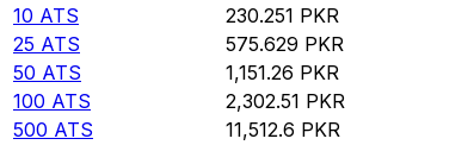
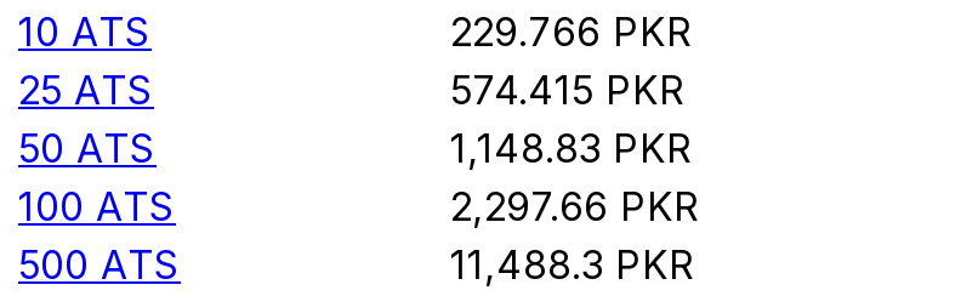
[226,4,339,27] 230.251 PKR -> [450,7,693,56] 229.766 PKR
[226,32,344,56] 575.629 PKR -> [450,66,686,114] 574.415 PKR
[226,61,339,84] 1,151.26 PKR -> [450,124,693,172] 1,148.83 PKR
[226,89,345,113] 2,302.51 PKR -> [450,182,700,230] 2,297.66 PKR
[226,118,340,141] 11,512.6 PKR -> [450,240,695,289] 11,488.3 PKR

